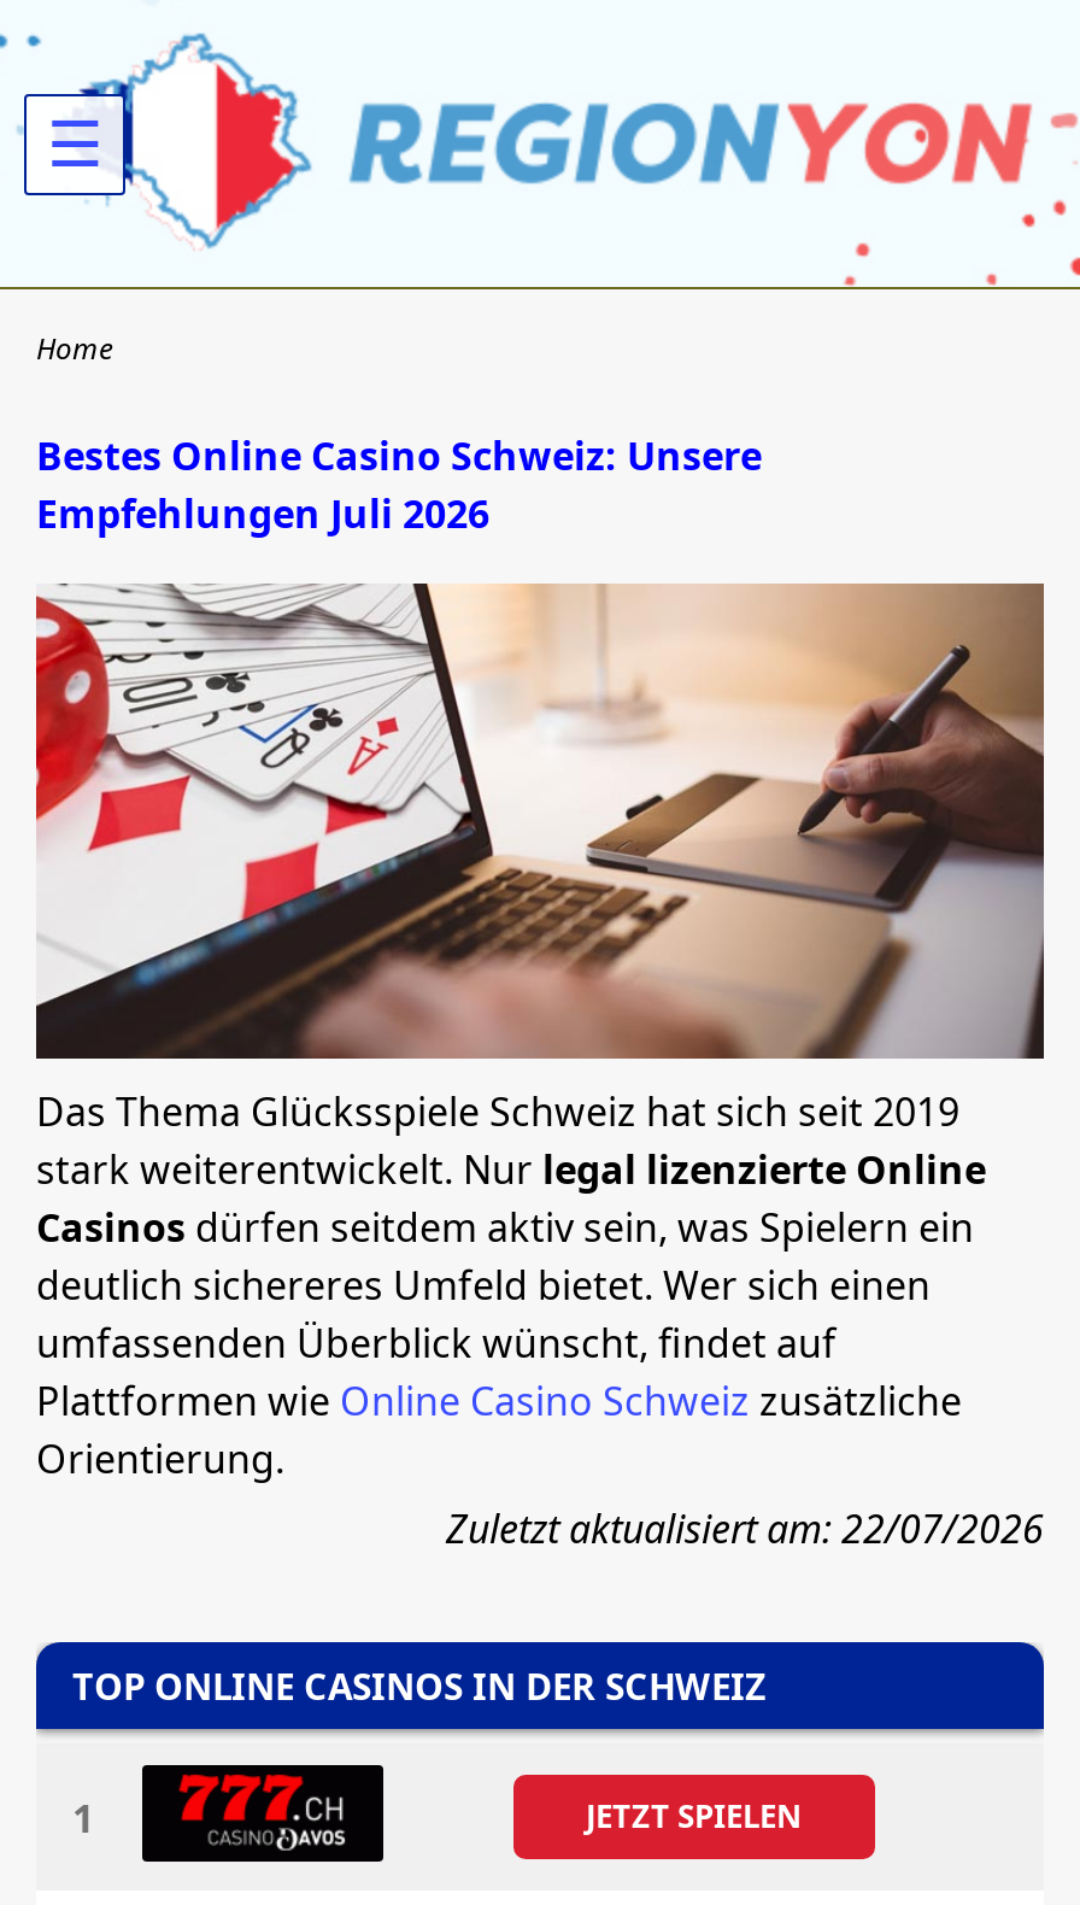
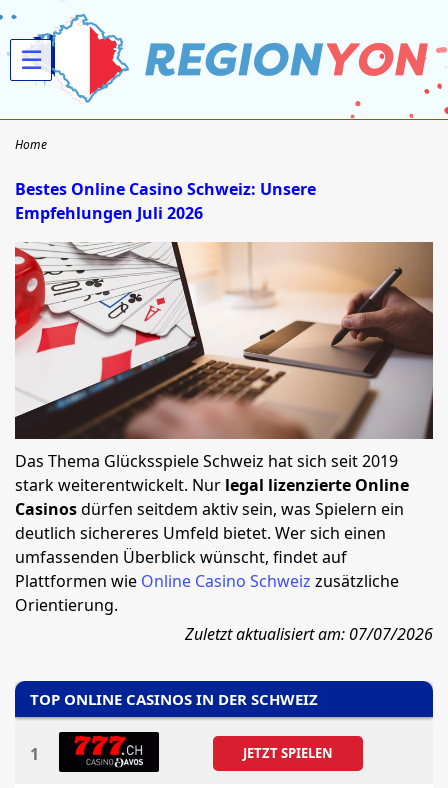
[446,1502,1044,1555] Zuletzt aktualisiert am: 22/07/2026 -> [185,623,433,645] Zuletzt aktualisiert am: 07/07/2026

